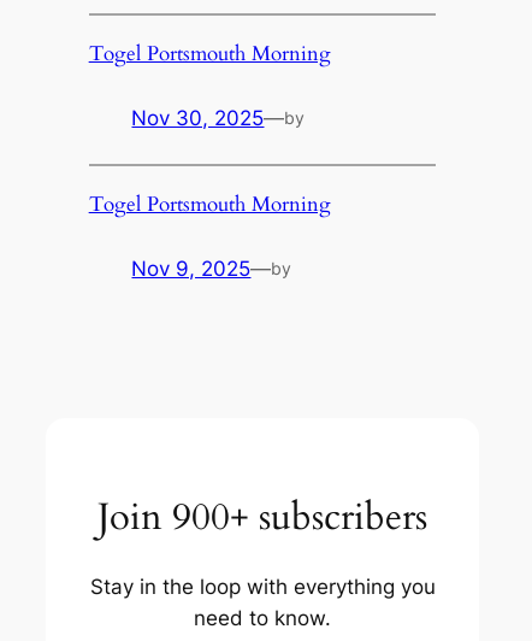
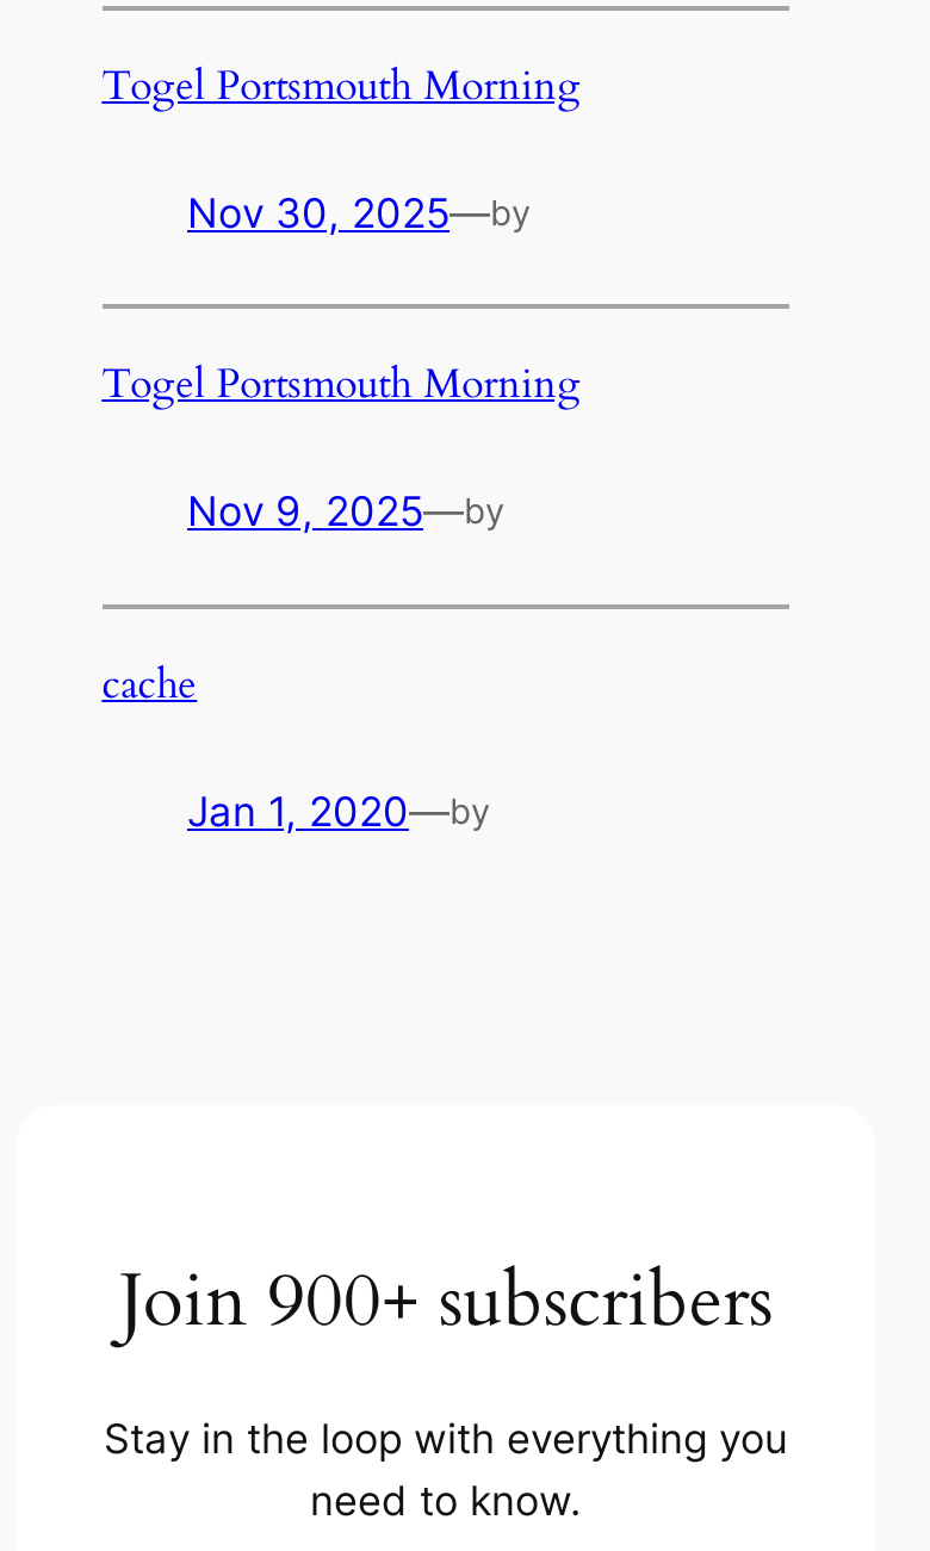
none -> [102,656,490,835] cache | Jan 1, 2020—by

